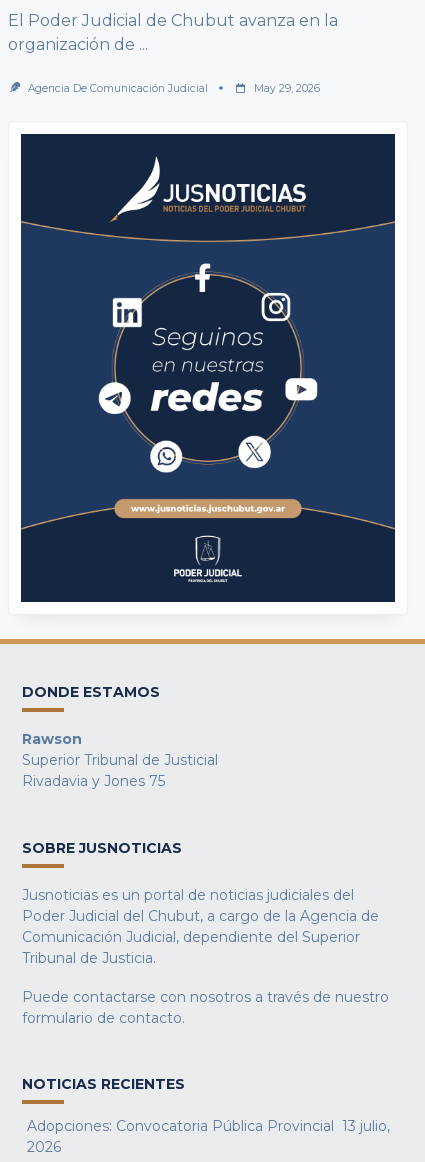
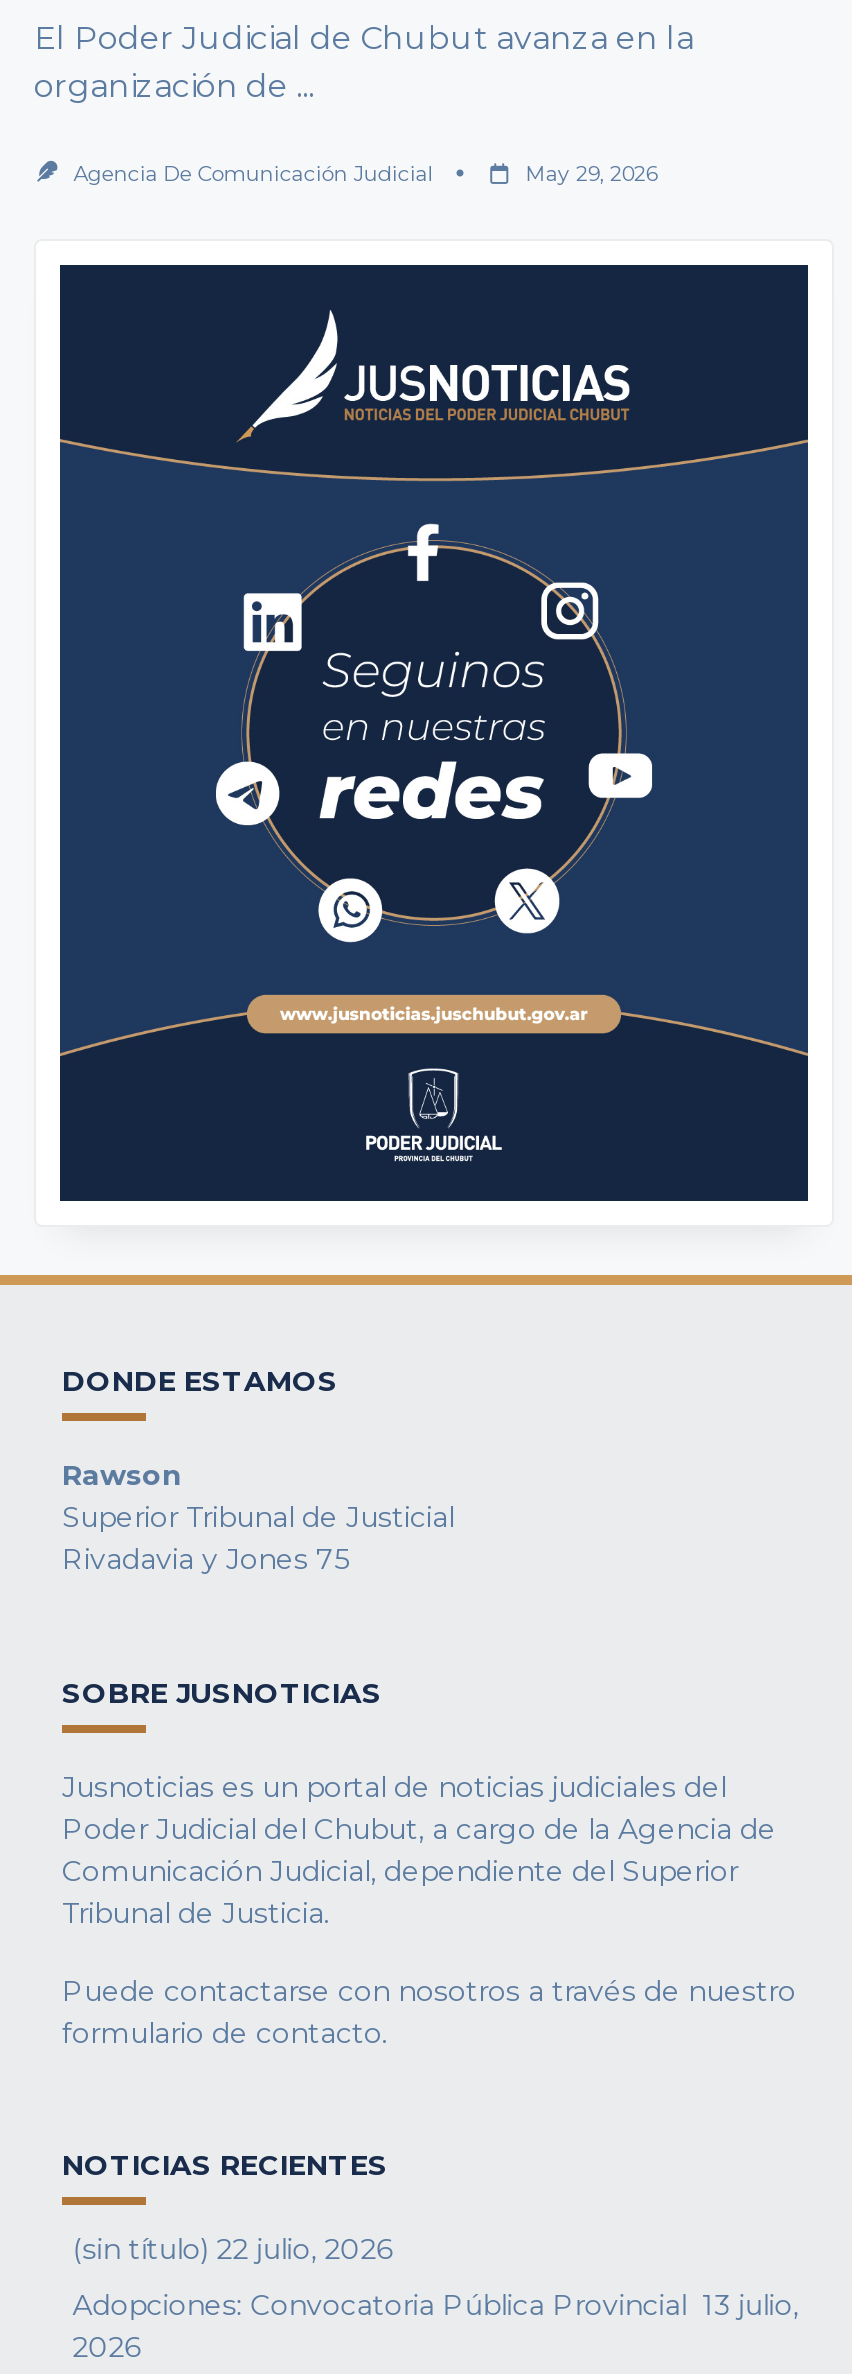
none -> [72,2231,392,2267] (sin título) 22 julio, 2026

